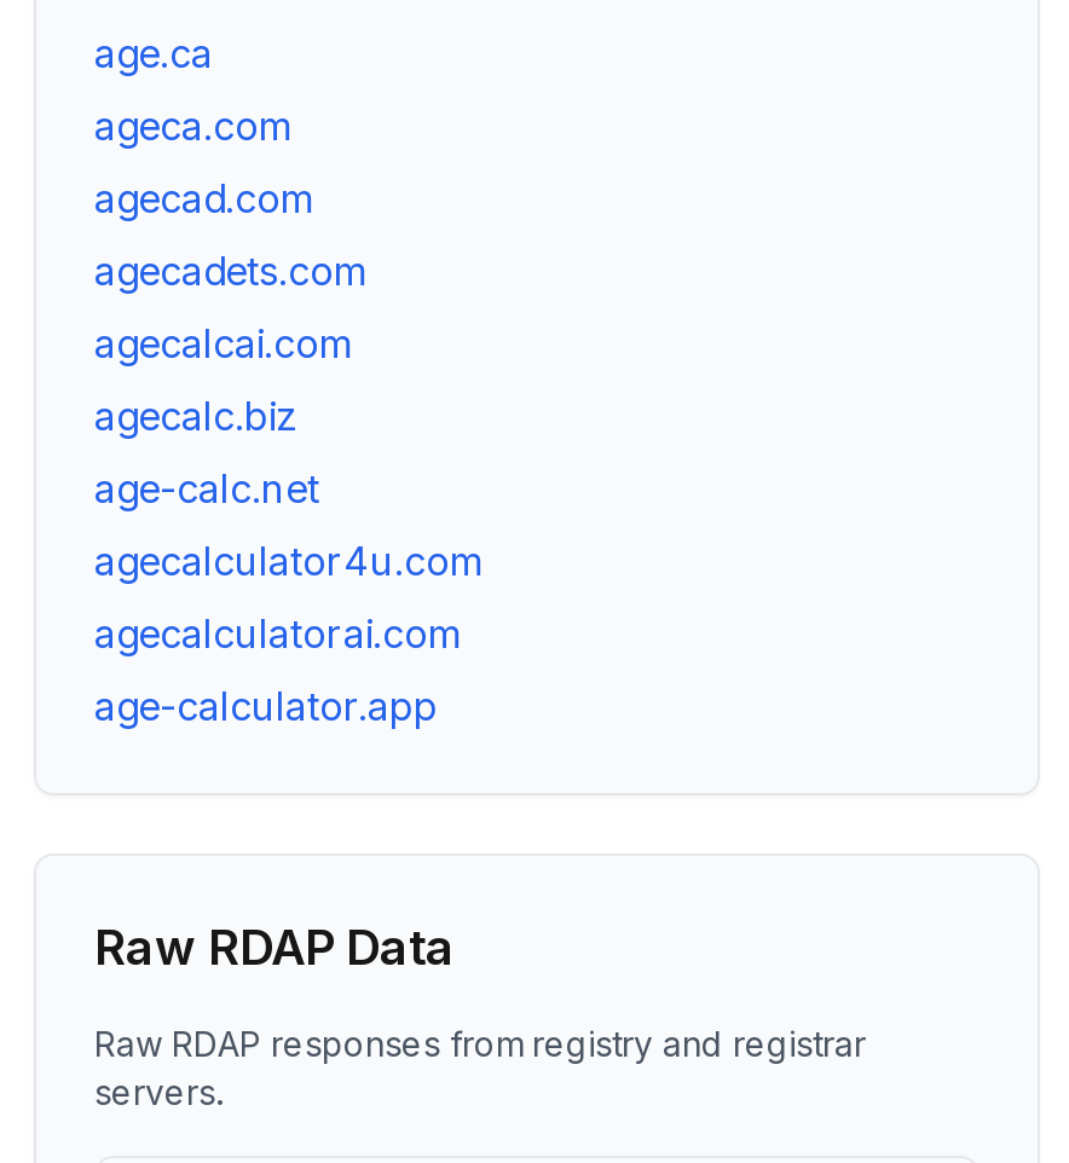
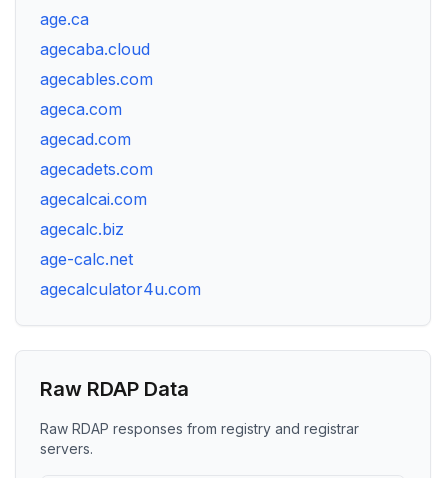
none -> [40,39,153,89] agecaba.cloud | agecables.com
moved [94,102,484,585] -> [40,99,201,299]: ageca.com | agecad.com | agecadets.com | agecalcai.com | agecalc.biz | age-calc.net | agecalculator4u.com
[94,609,462,730] agecalculatorai.com | age-calculator.app -> none

